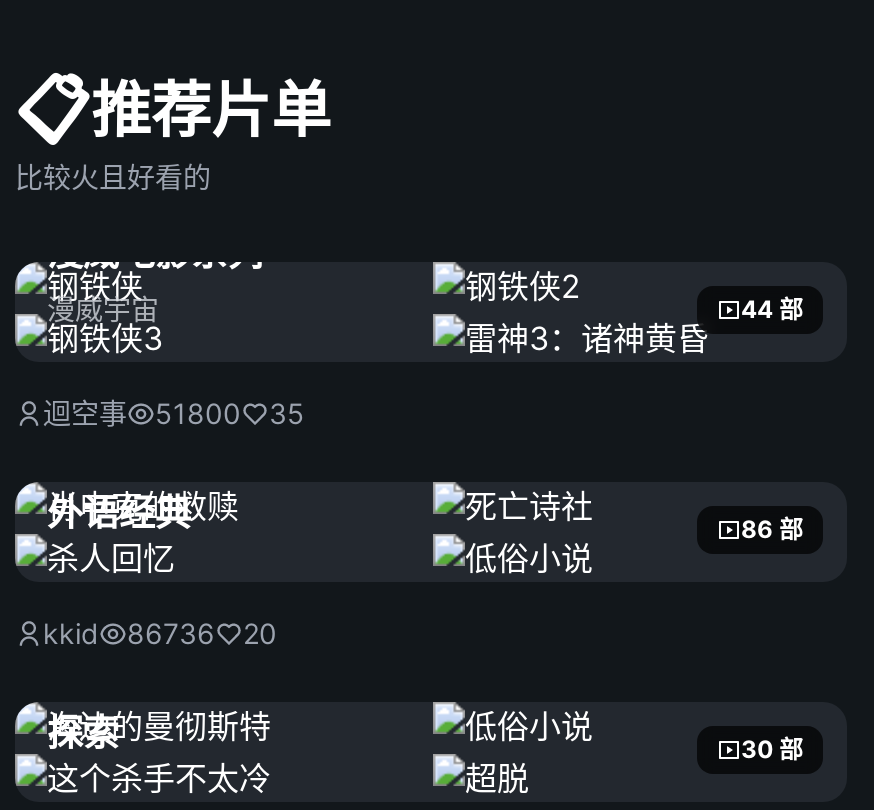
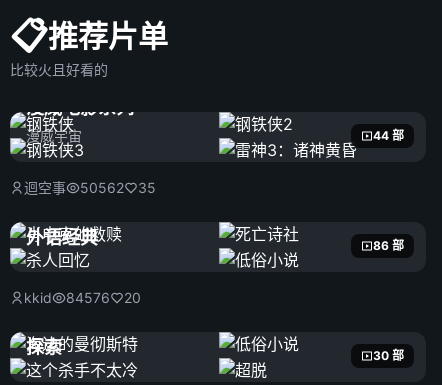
[43,396,305,430] 迴空事 51800 35 -> [24,179,156,196] 迴空事 50562 35
[43,616,277,650] kkid 86736 20 -> [24,289,141,306] kkid 84576 20

